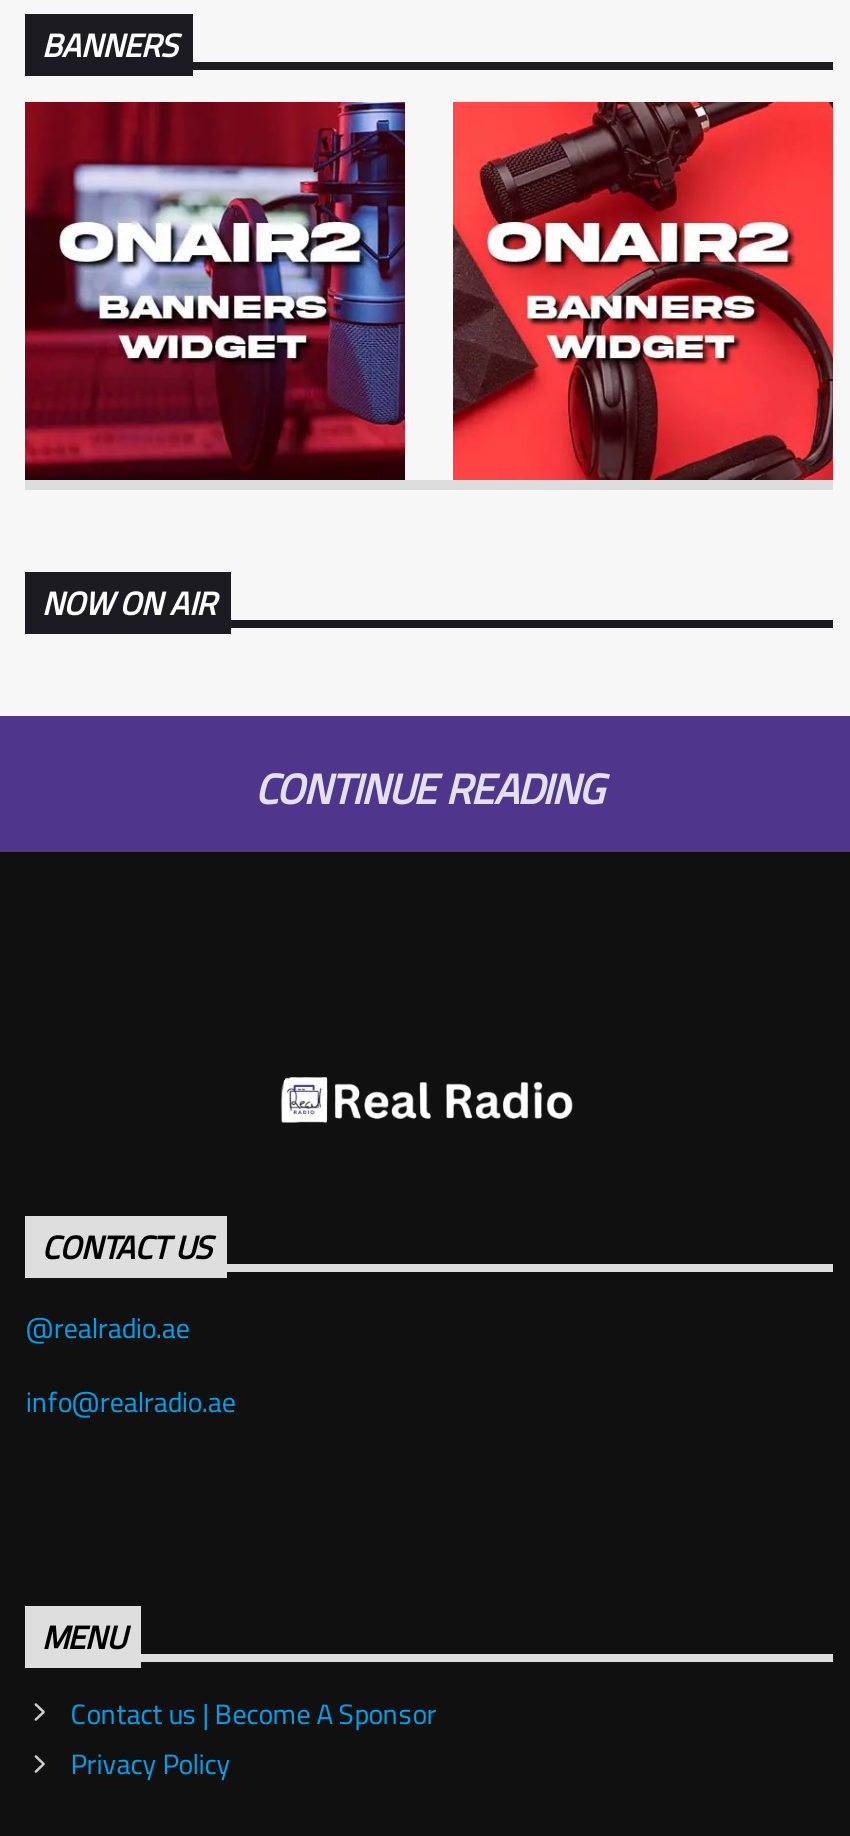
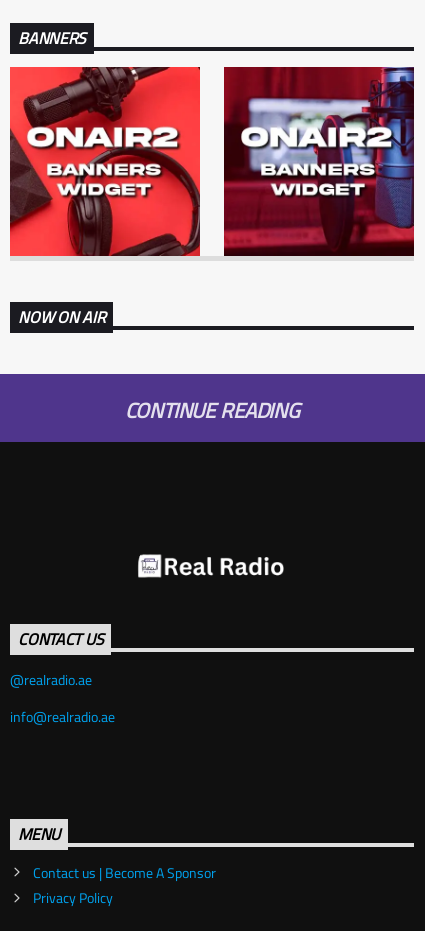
[23,100,407,482] [image] -> [9,66,201,257] [image]
[451,100,835,482] [image] -> [223,66,415,257] [image]

